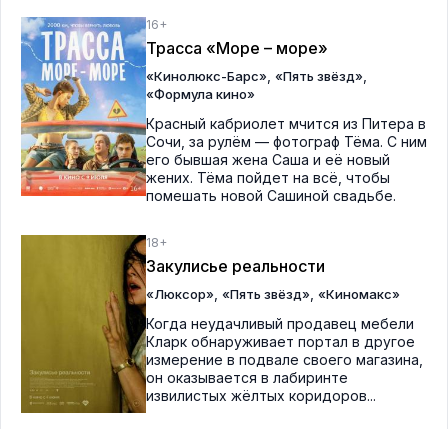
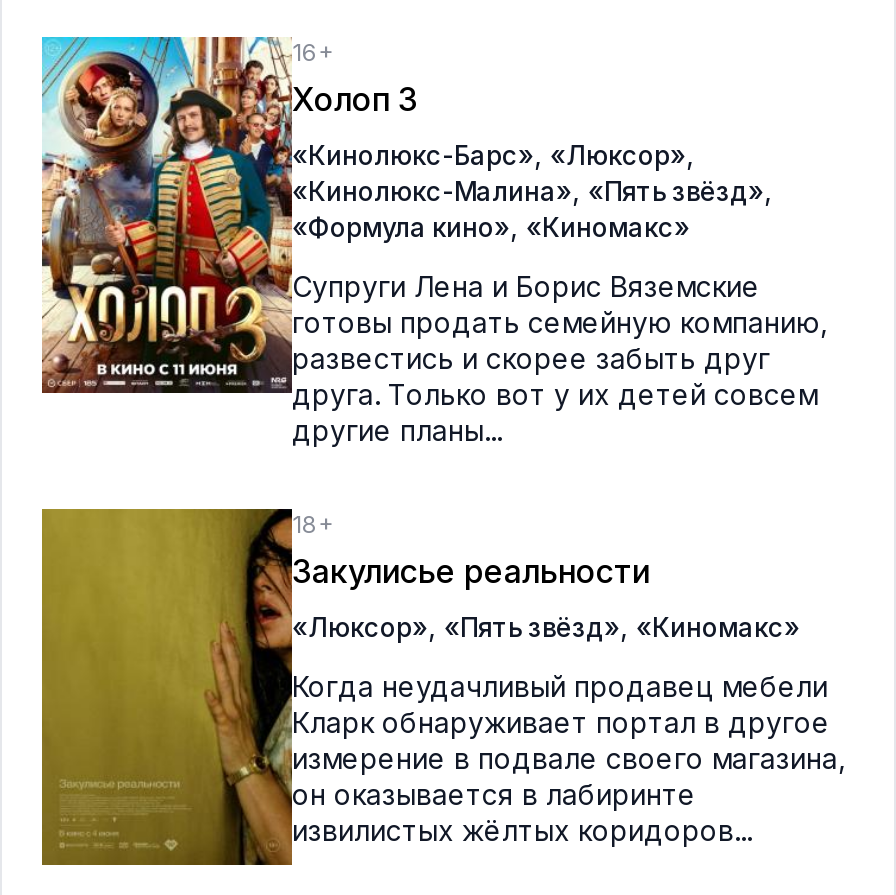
[20,16,367,197] [image] | Трасса «Море – море» | «Кинолюкс-Барс», «Пять звёзд», | «Формула кино» -> [40,34,772,396] [image] | Холоп 3 | «Кинолюкс-Барс», «Люксор», | «Кинолюкс-Малина», «Пять звёзд», | «Формула кино», «Киномакс»
[146,115,427,204] Красный кабриолет мчится из Питера в | Сочи, за рулём — фотограф Тёма. С ним | его бывшая жена Саша и её новый | жених. Тёма пойдет на всё, чтобы | помешать новой Сашиной свадьбе. -> [292,269,828,447] Супруги Лена и Борис Вяземские | готовы продать семейную компанию, | развестись и скорее забыть друг | друга. Только вот у их детей совсем | другие планы...

